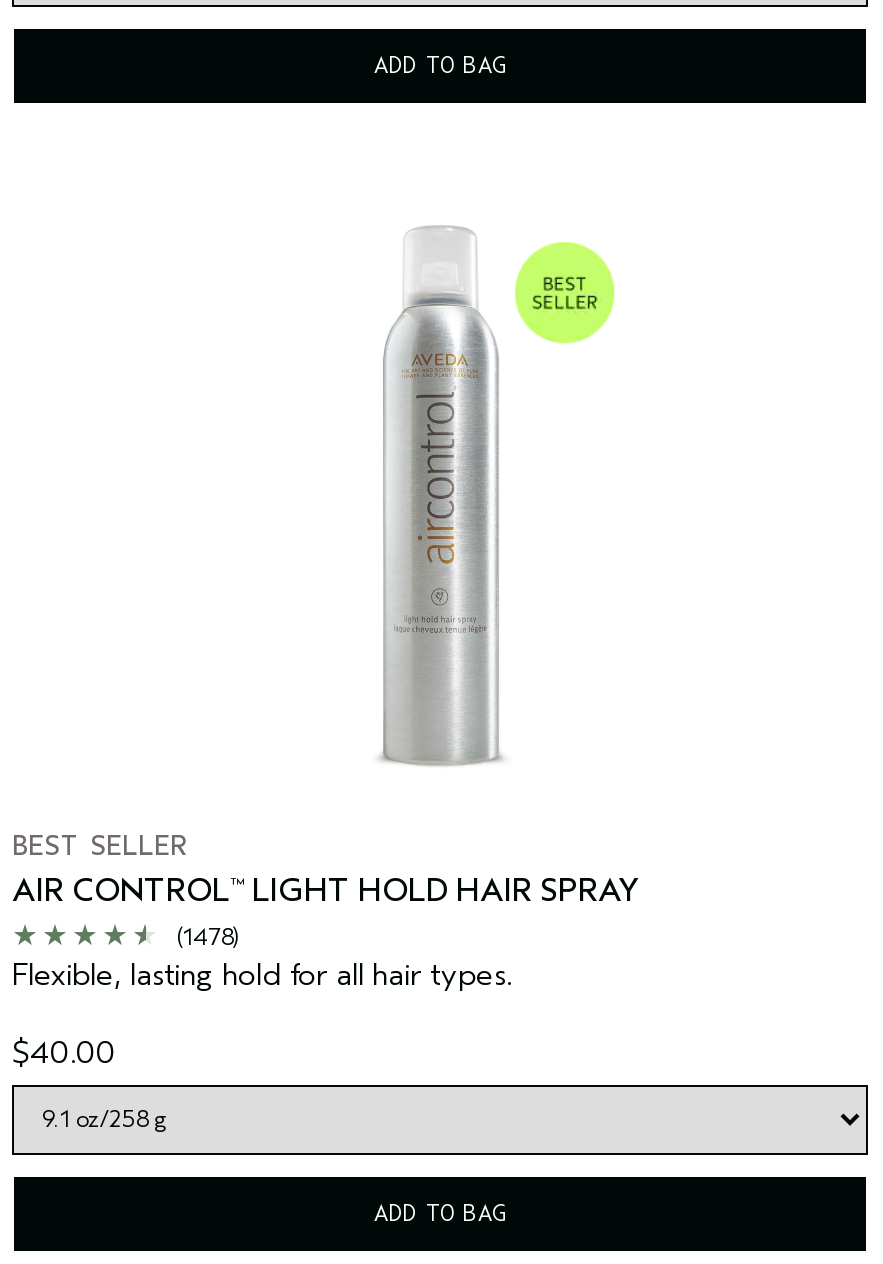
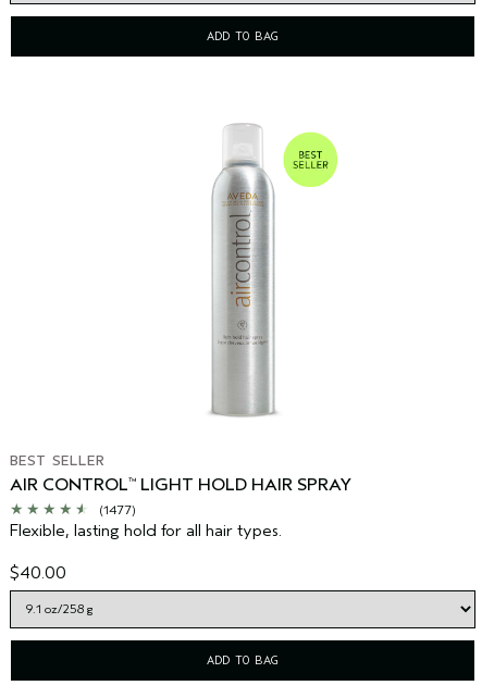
[177,923,239,951] (1478) -> [100,503,134,518] (1477)

